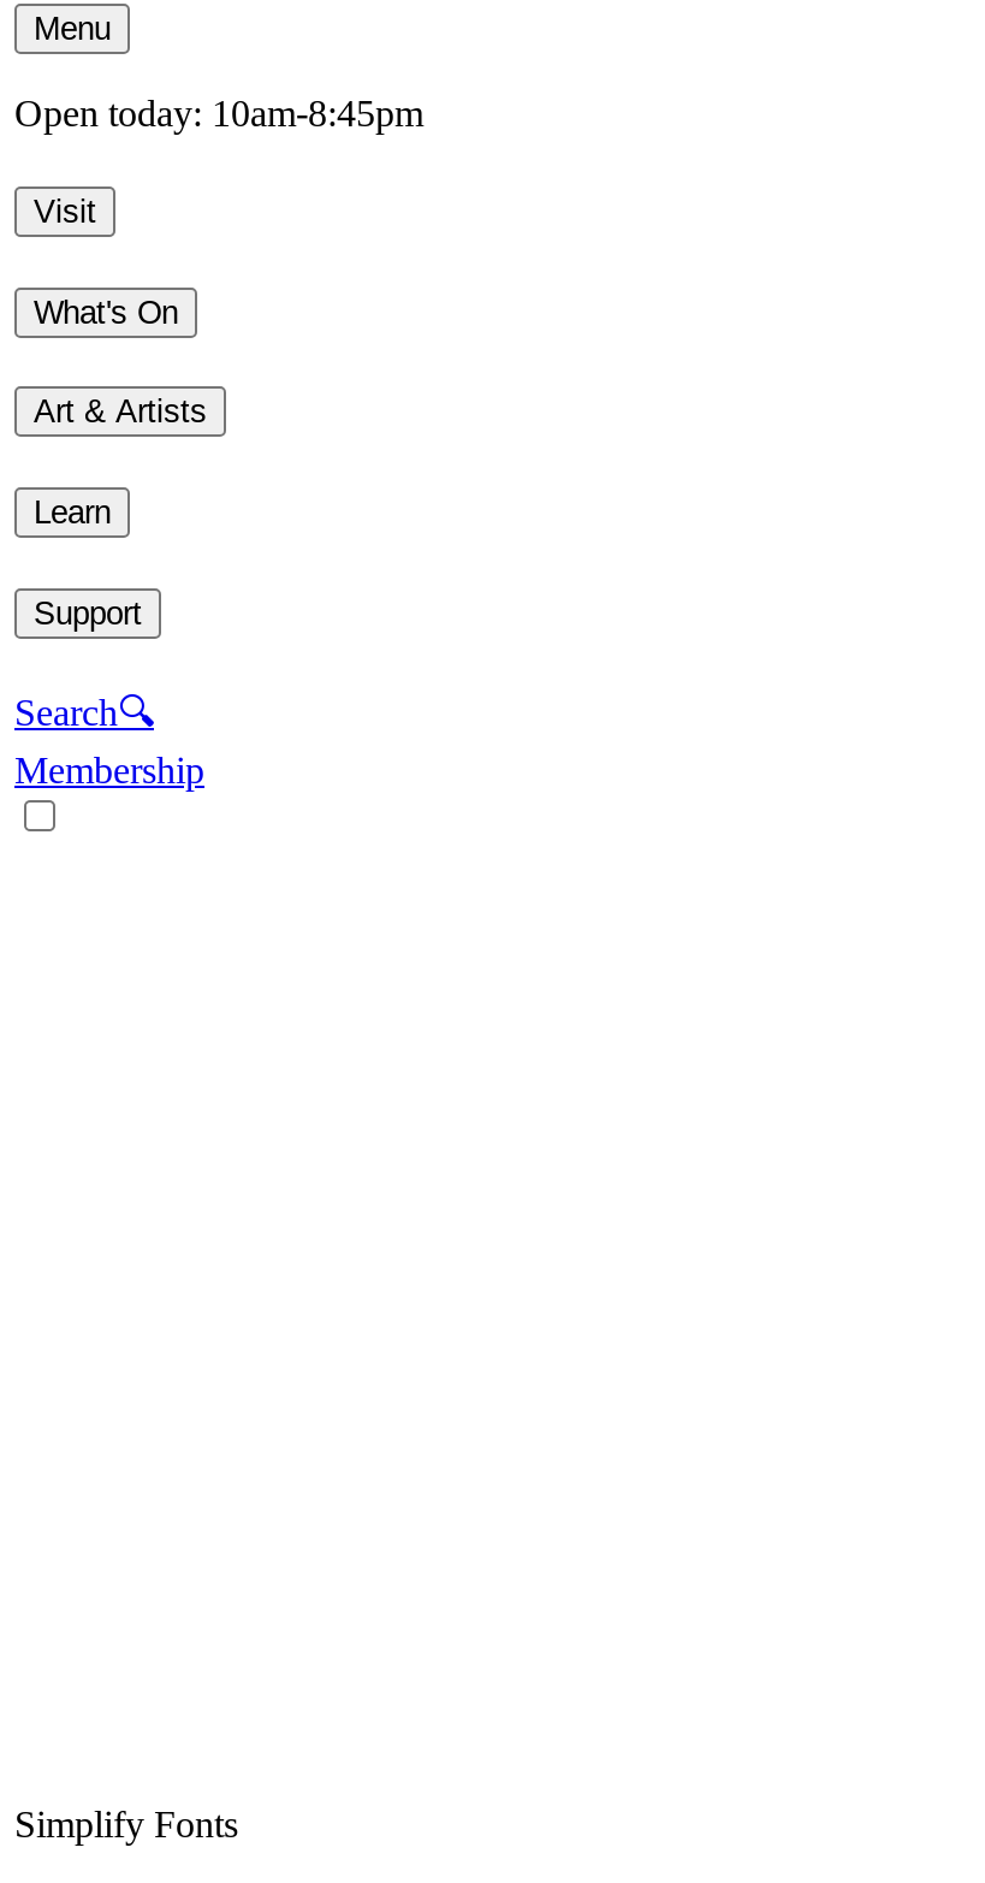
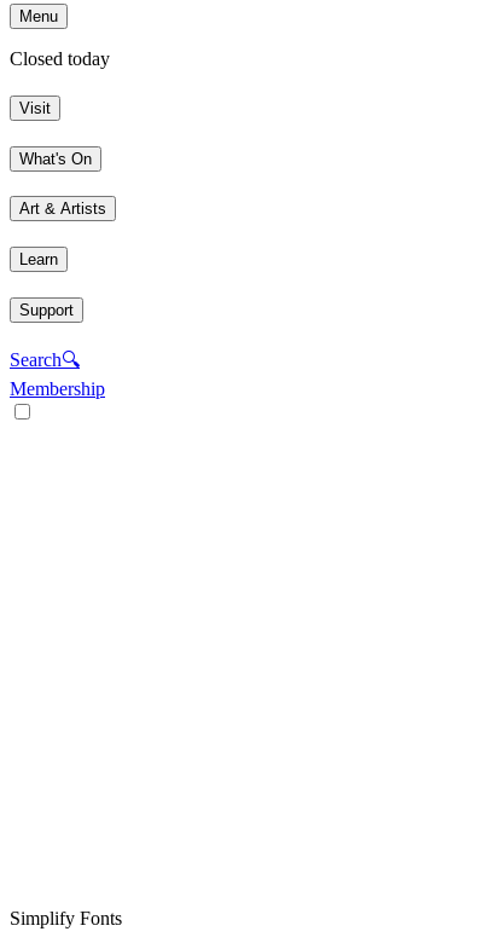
[14,93,423,134] Open today: 10am-8:45pm -> [10,49,110,69] Closed today

